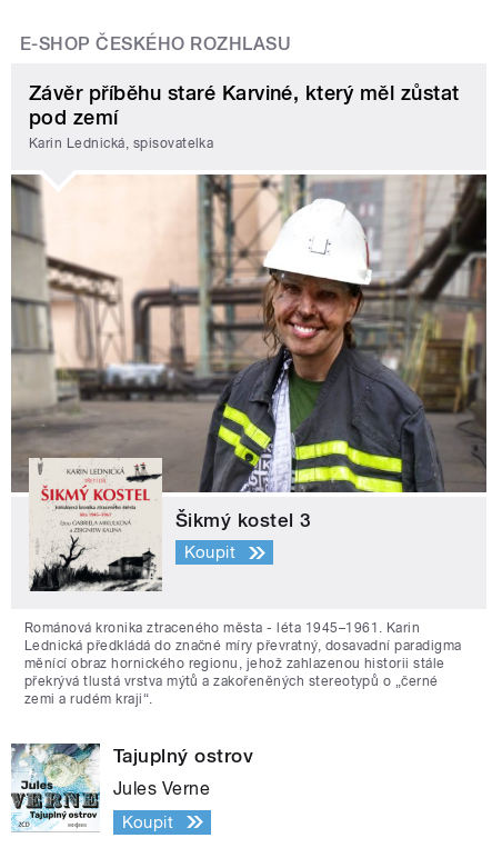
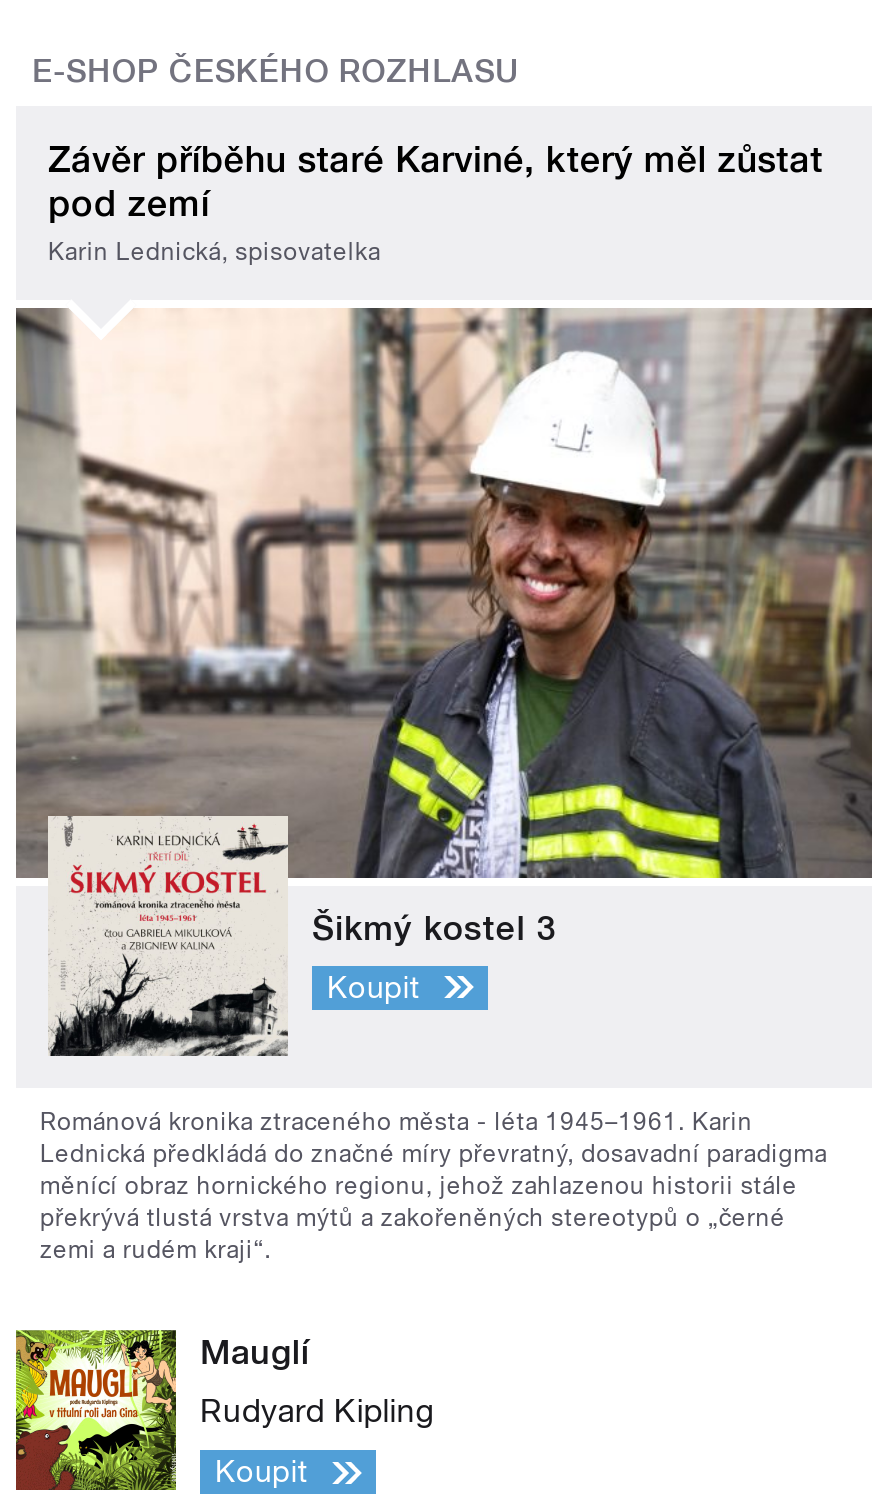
[10,742,253,832] [image] | Tajuplný ostrov -> [14,1329,310,1491] [image] | Mauglí
[113,778,210,799] Jules Verne -> [200,1393,434,1431] Rudyard Kipling

